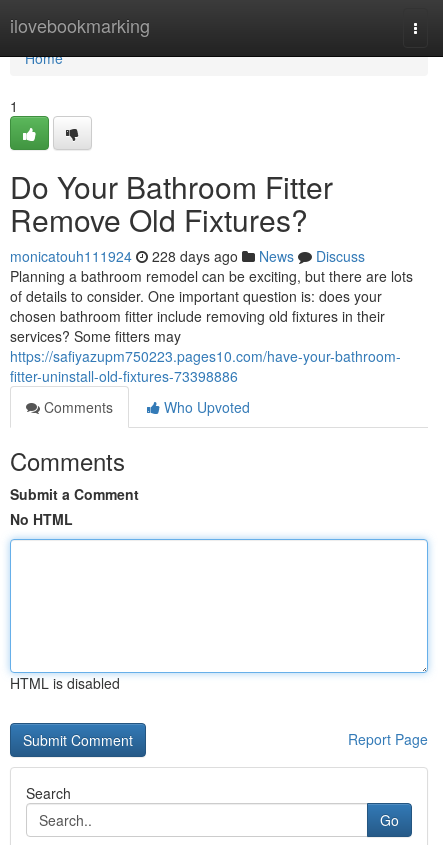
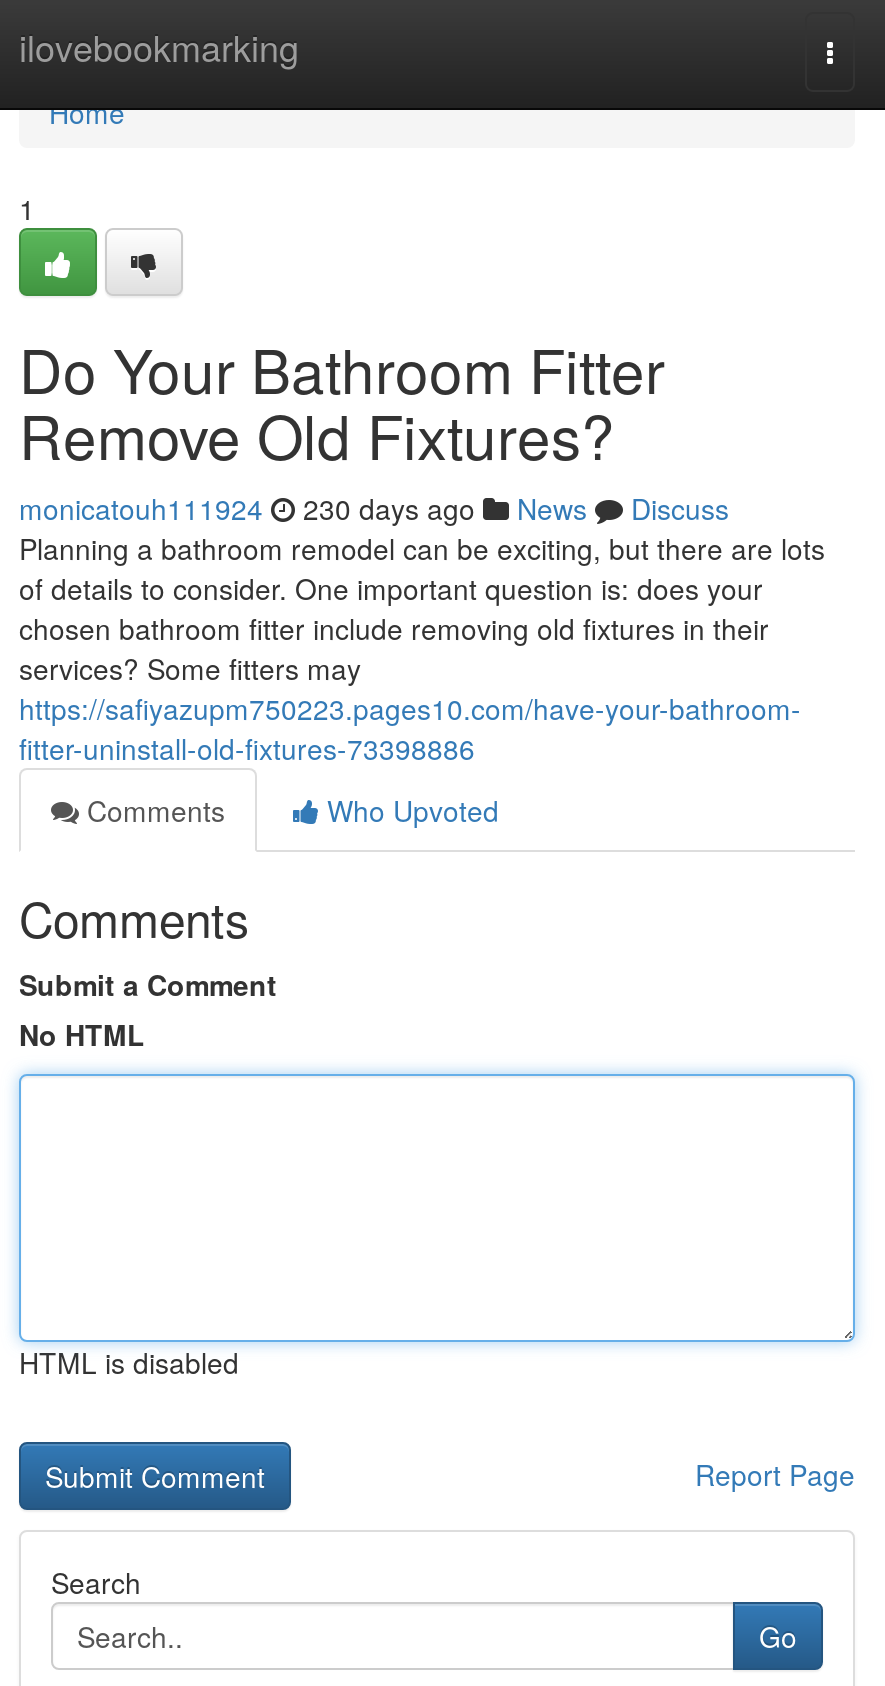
[10,246,365,266] monicatouh111924 228 days ago News Discuss -> [19,488,729,528] monicatouh111924 230 days ago News Discuss

